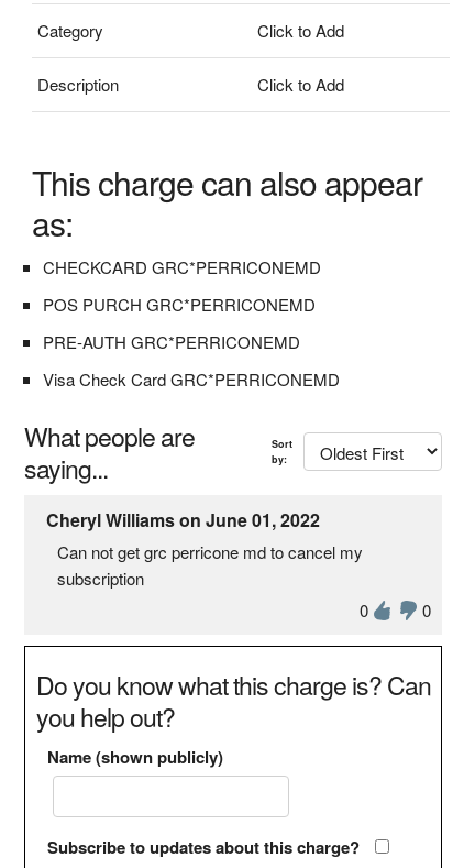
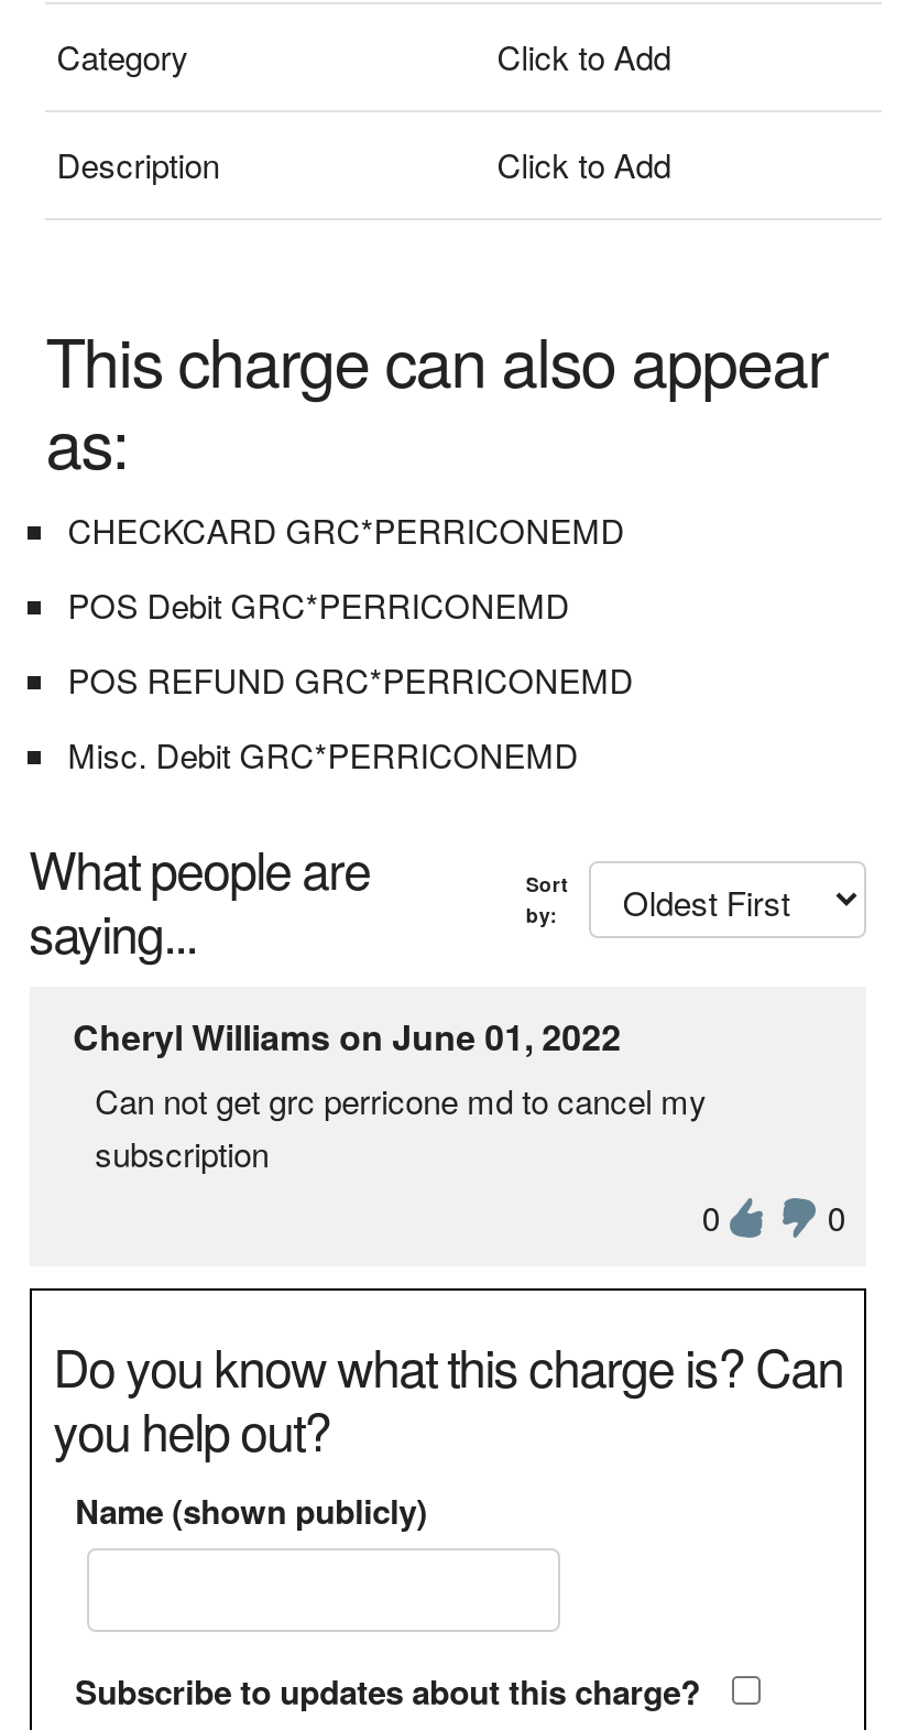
[43,292,316,315] POS PURCH GRC*PERRICONEMD -> [68,580,570,627] POS Debit GRC*PERRICONEMD
[43,329,300,353] PRE-AUTH GRC*PERRICONEMD -> [68,655,633,701] POS REFUND GRC*PERRICONEMD
[43,367,340,390] Visa Check Card GRC*PERRICONEMD -> [68,730,578,776] Misc. Debit GRC*PERRICONEMD

